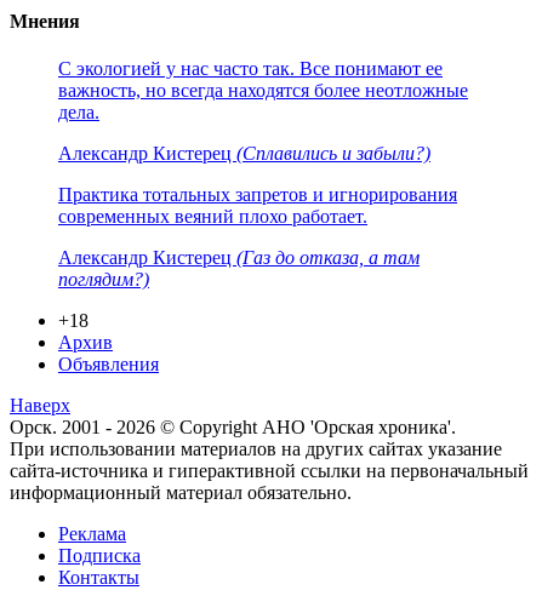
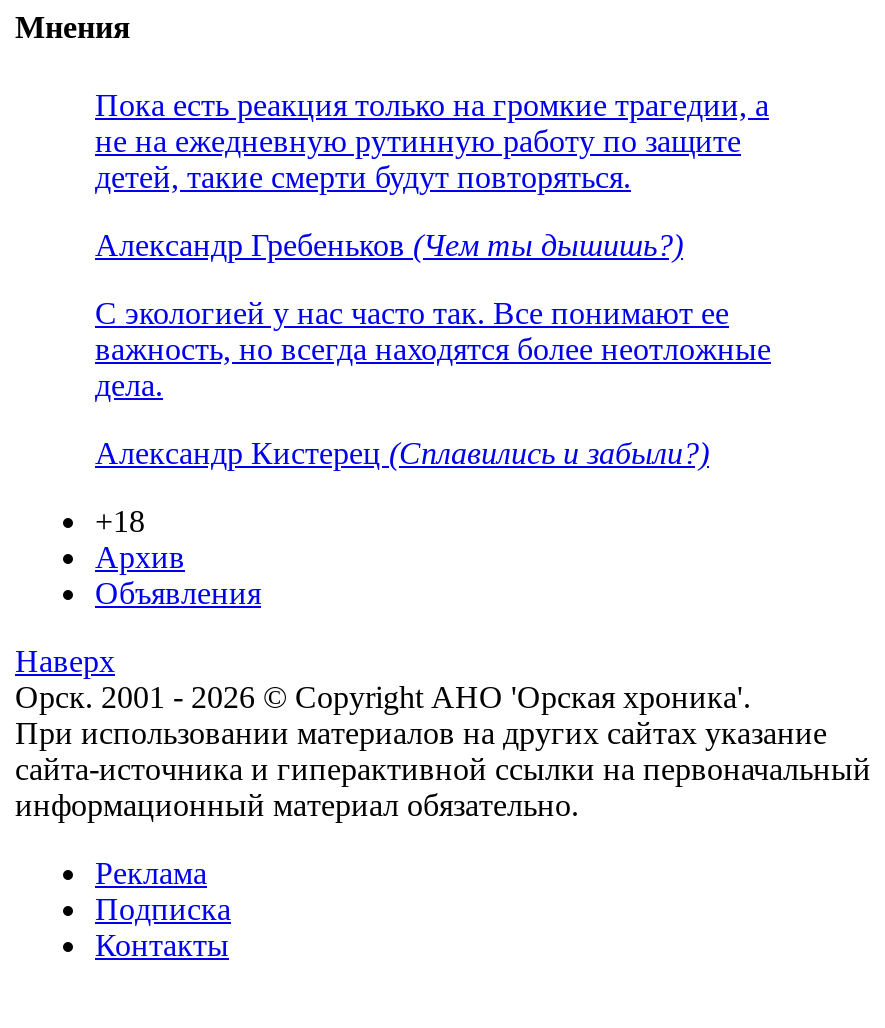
none -> [95,88,769,262] Пока есть реакция только на громкие трагедии, а | не на ежедневную рутинную работу по защите | детей, такие смерти будут повторяться. | Александр Гребеньков (Чем ты дышишь?)
moved [58,58,468,164] -> [95,296,771,470]: С экологией у нас часто так. Все понимают ее | важность, но всегда находятся более неотложные | дела. | Александр Кистерец (Сплавились и забыли?)
[58,184,457,290] Практика тотальных запретов и игнорирования | современных веяний плохо работает. | Александр Кистерец (Газ до отказа, а там | поглядим?) -> none

